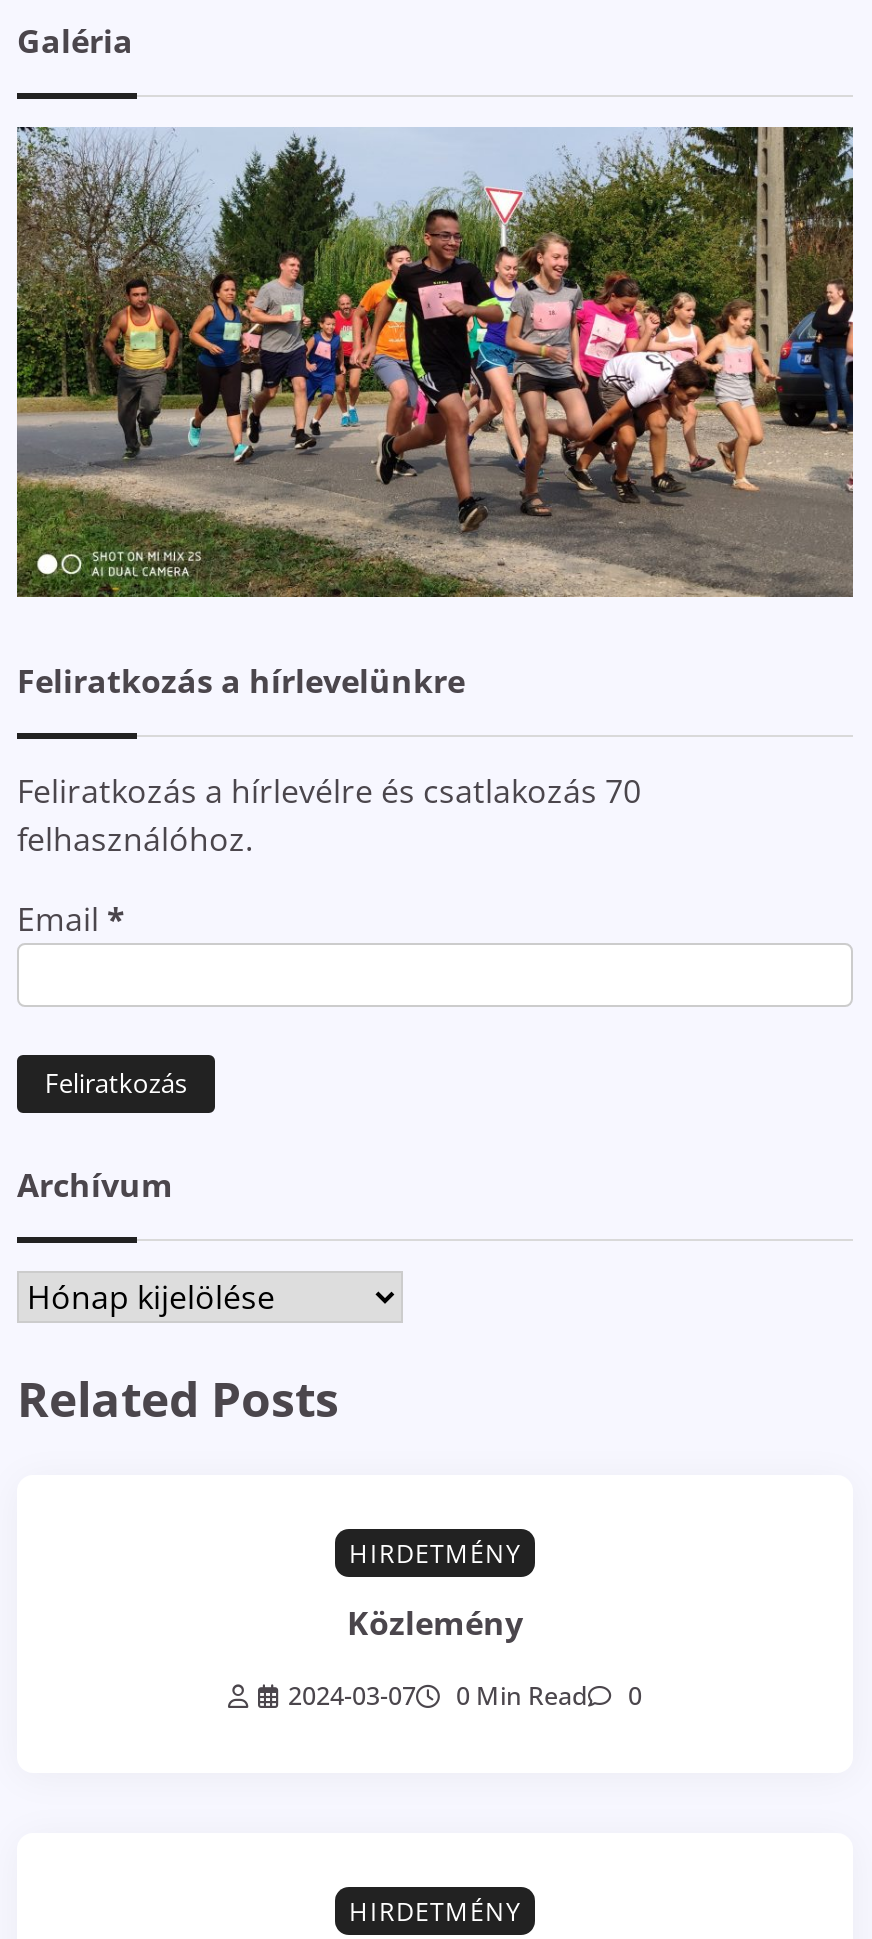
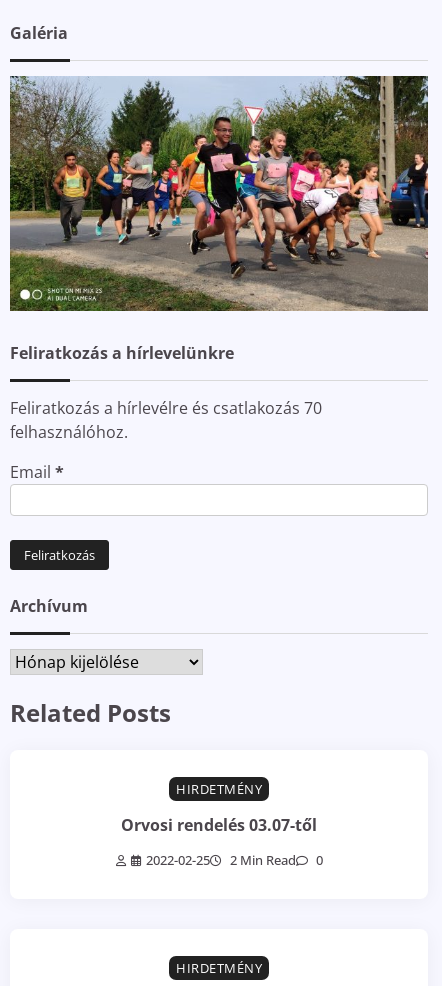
[347,1602,523,1646] Közlemény -> [121,814,317,836] Orvosi rendelés 03.07-től
[288,1676,588,1712] 2024-03-07 | 0 Min Read -> [145,851,295,869] 2022-02-25 | 2 Min Read

